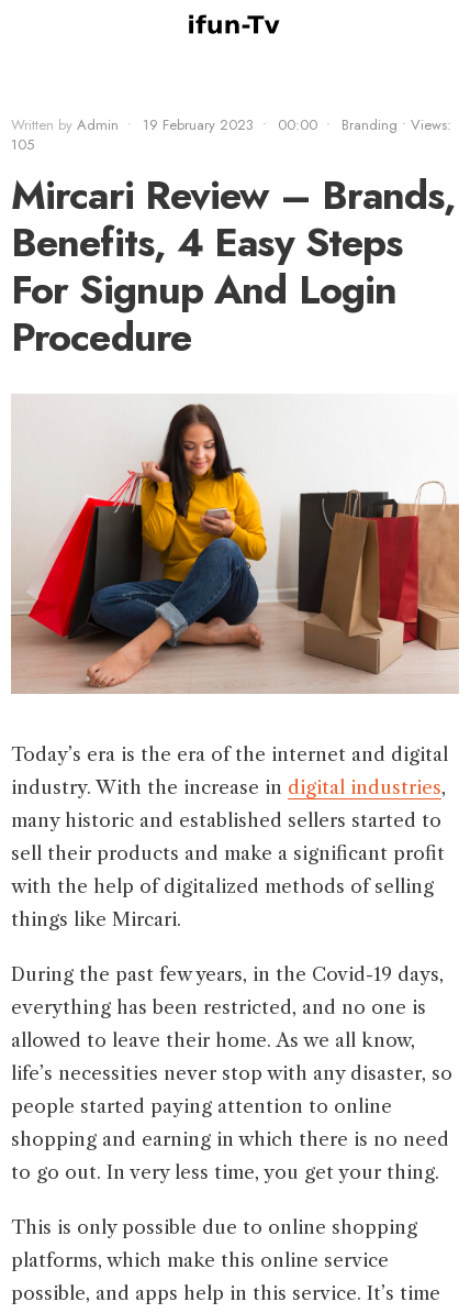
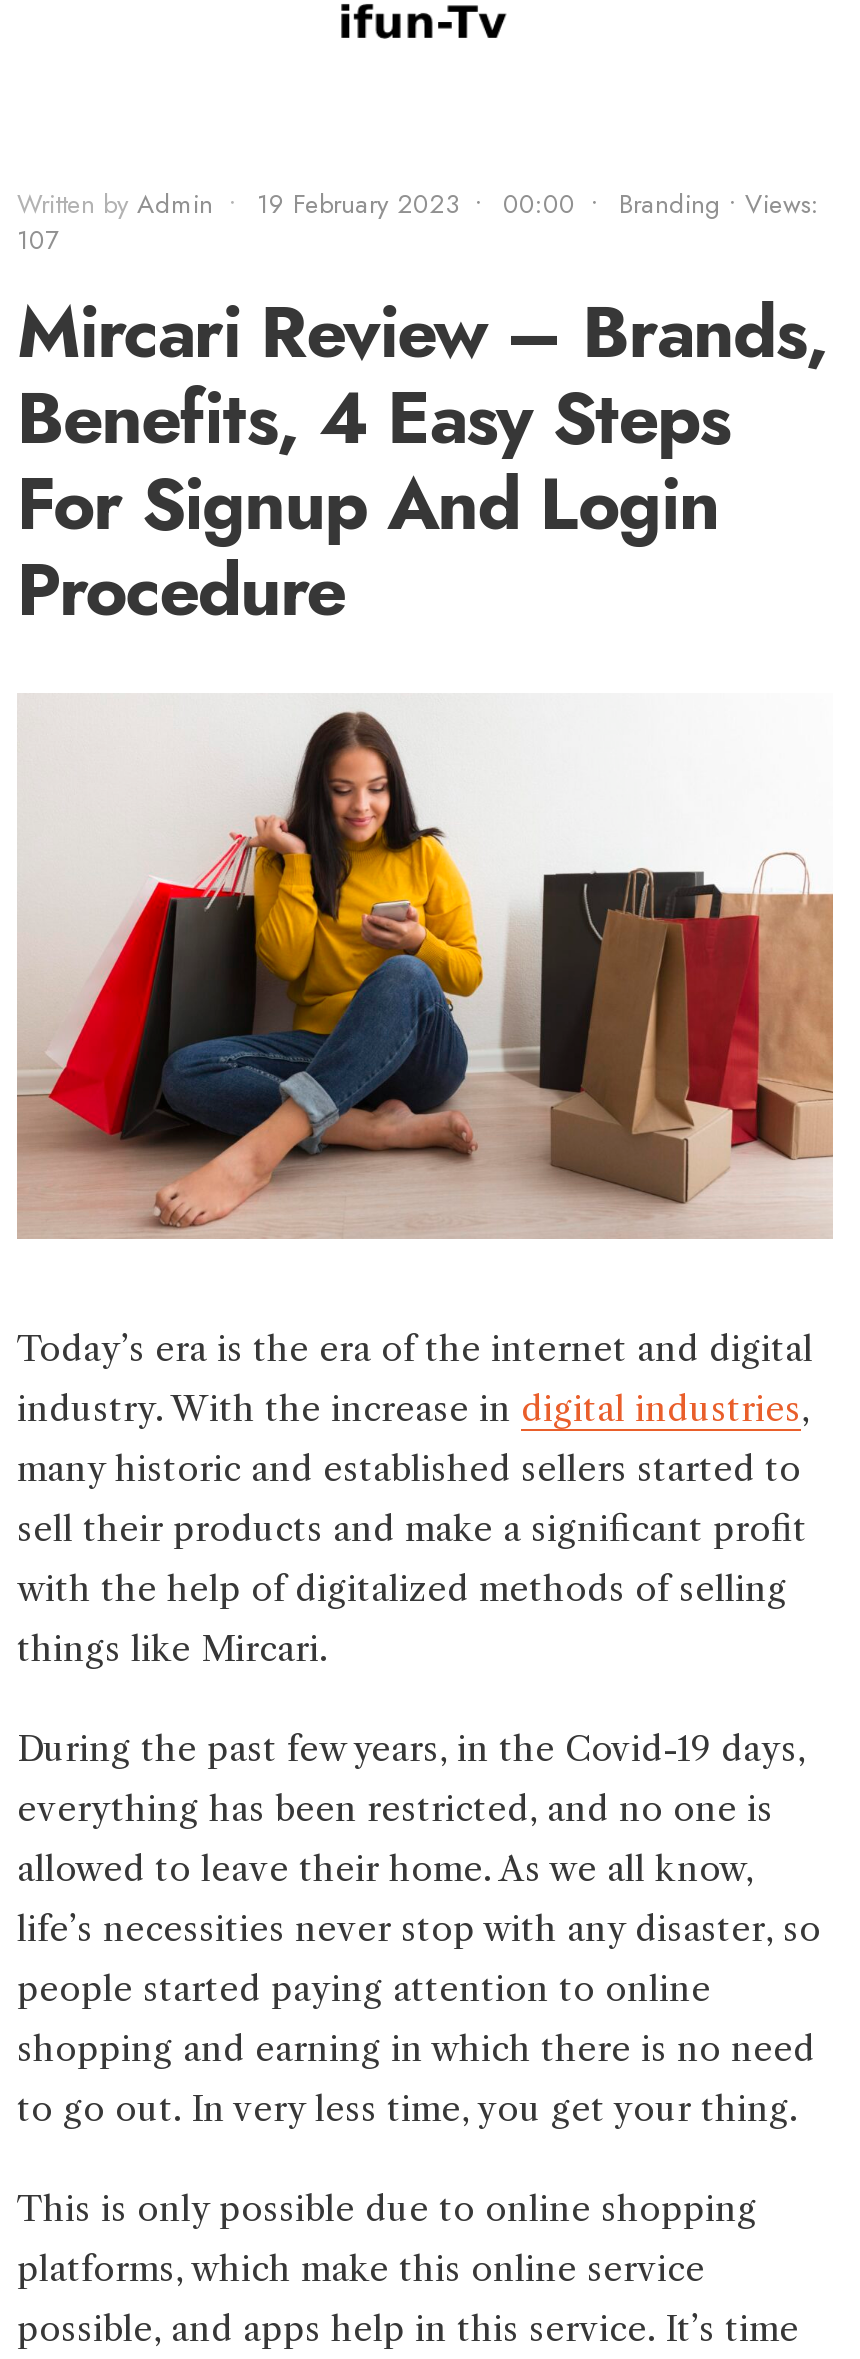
[11,134,34,155] 105 -> [17,221,59,259] 107

